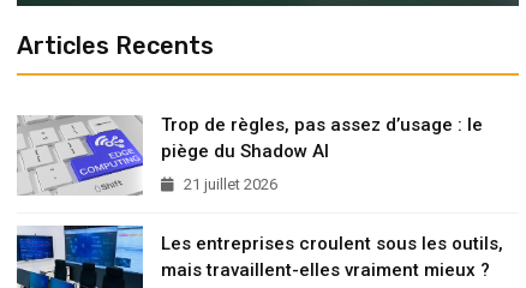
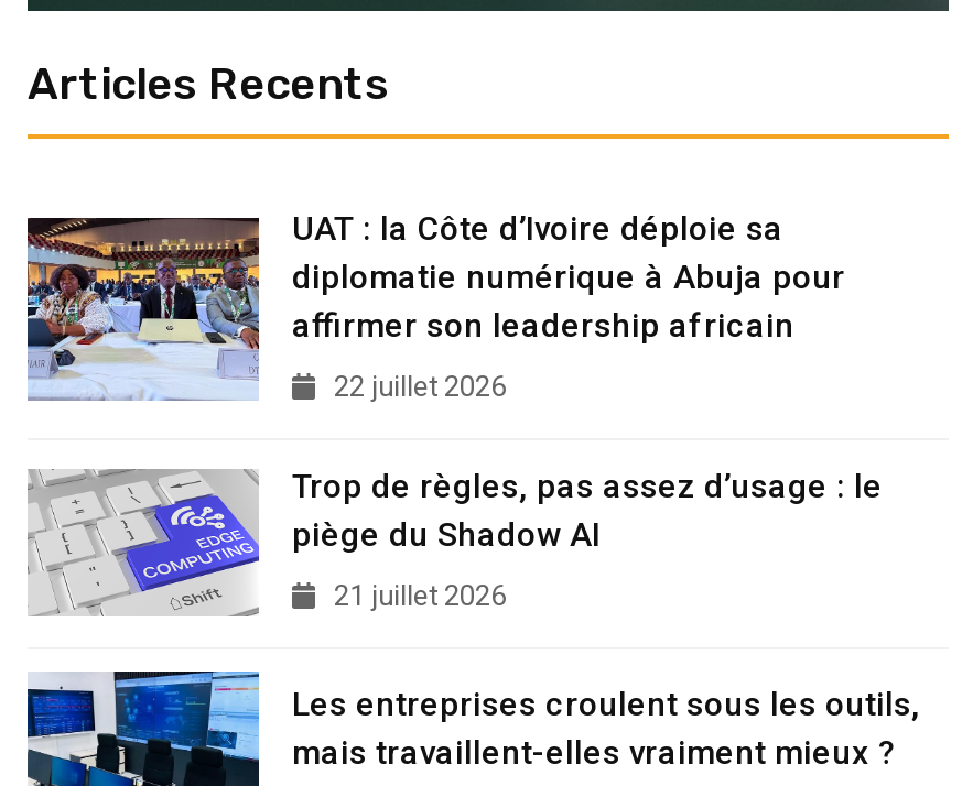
none -> [25,209,845,403] [image] | UAT : la Côte d’Ivoire déploie sa | diplomatie numérique à Abuja pour | affirmer son leadership africain | 22 juillet 2026

